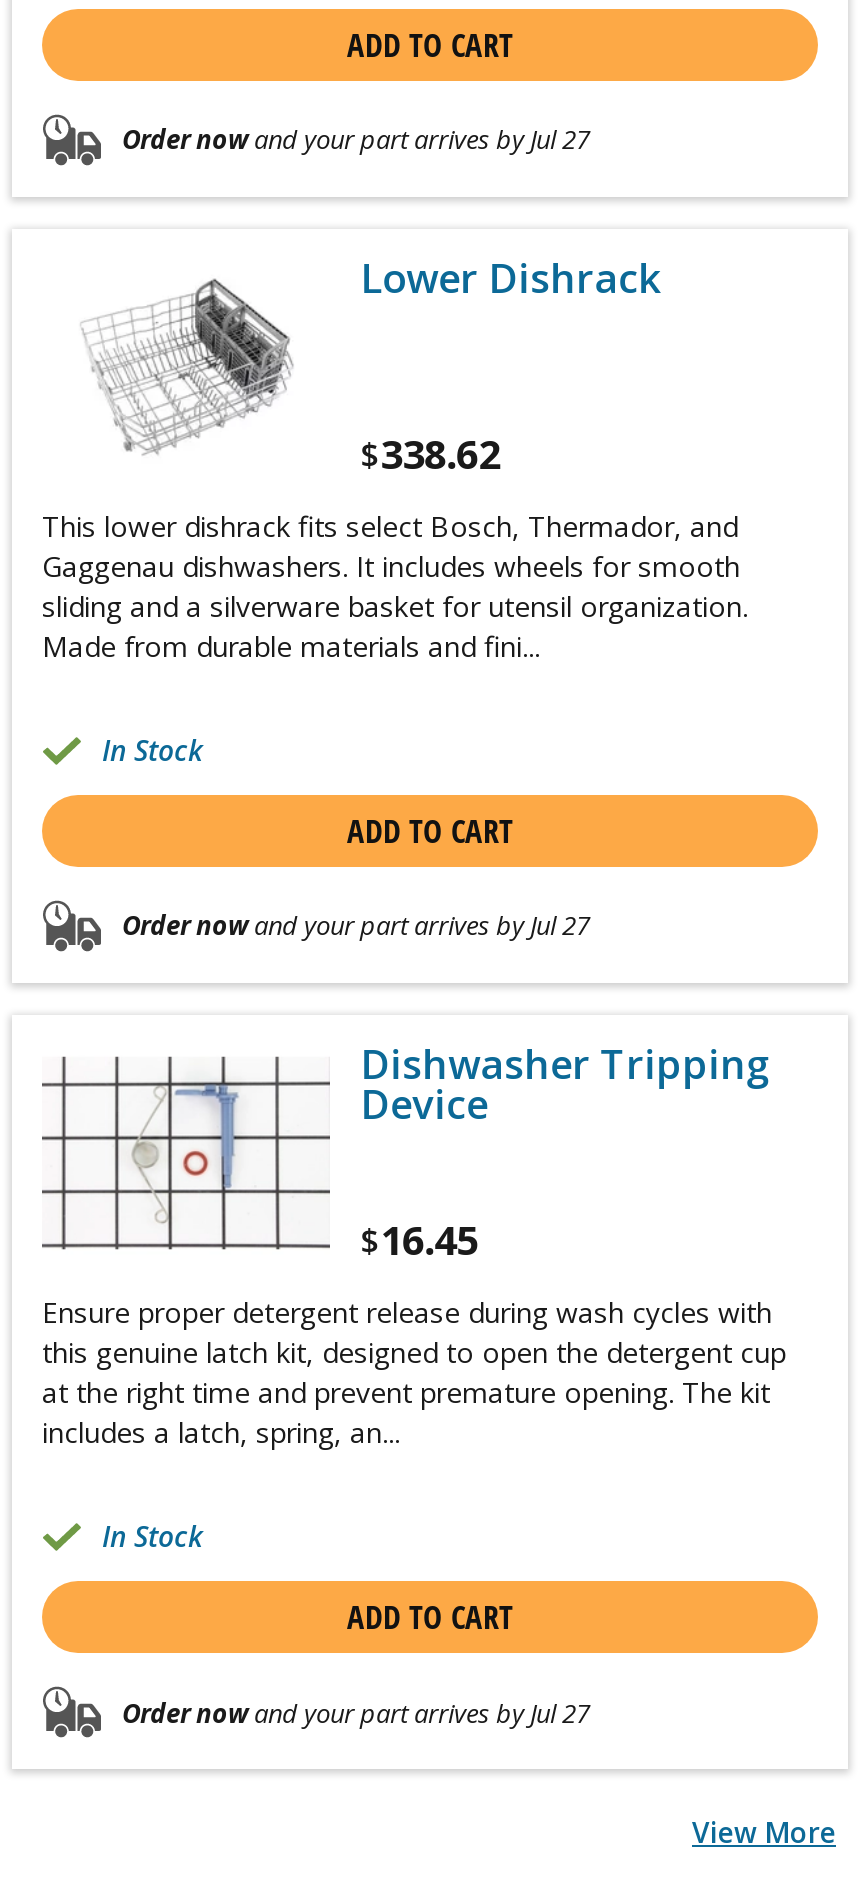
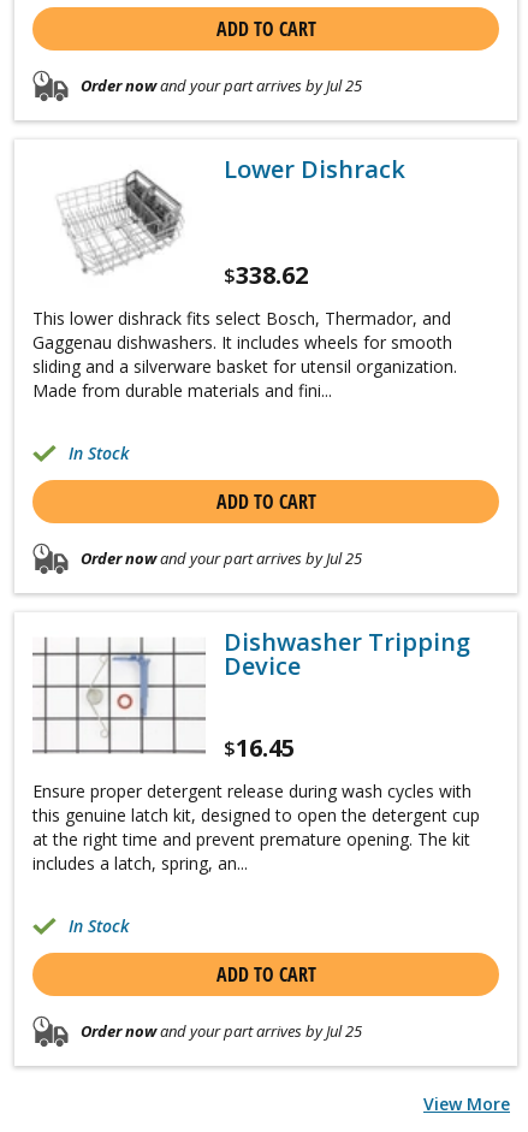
[122,121,590,157] Order nowand your part arrives by Jul 27 -> [81,75,362,96] Order nowand your part arrives by Jul 25
[122,907,590,943] Order nowand your part arrives by Jul 27 -> [81,548,362,569] Order nowand your part arrives by Jul 25
[122,1694,590,1730] Order nowand your part arrives by Jul 27 -> [81,1020,362,1042] Order nowand your part arrives by Jul 25

